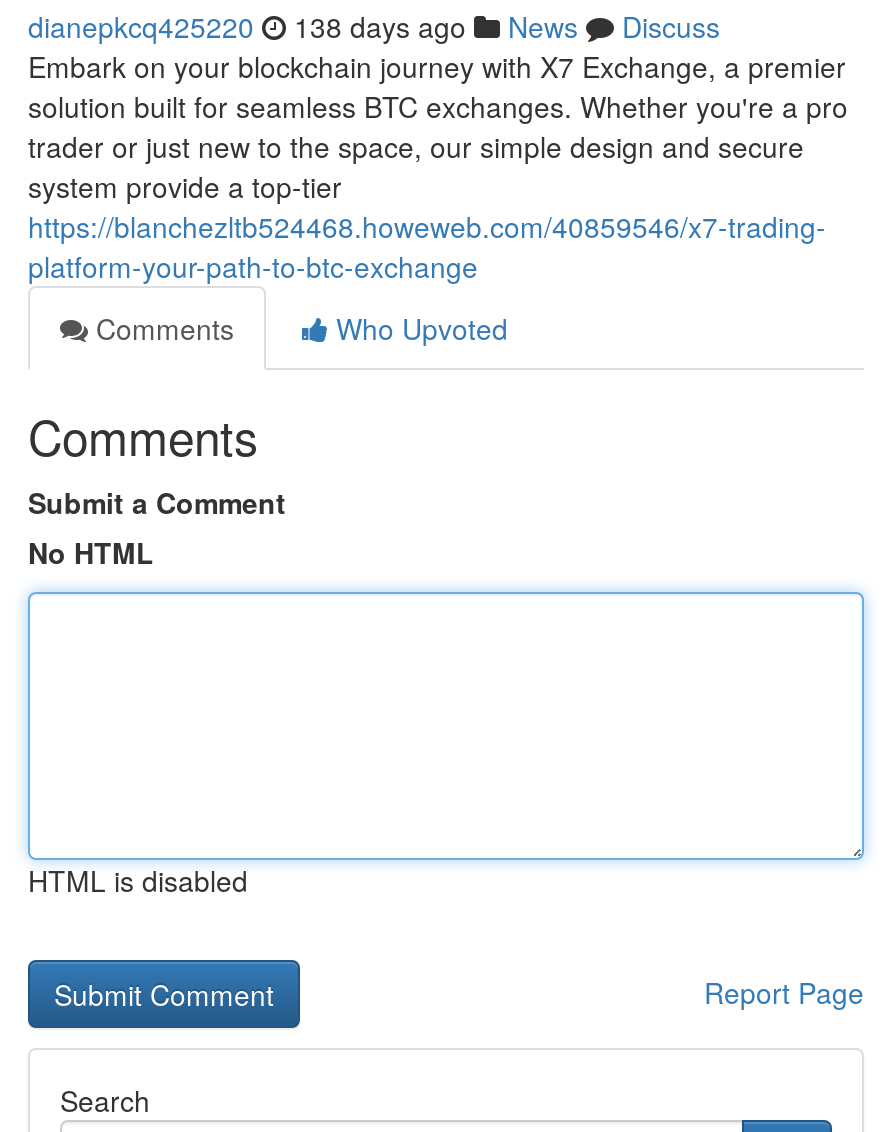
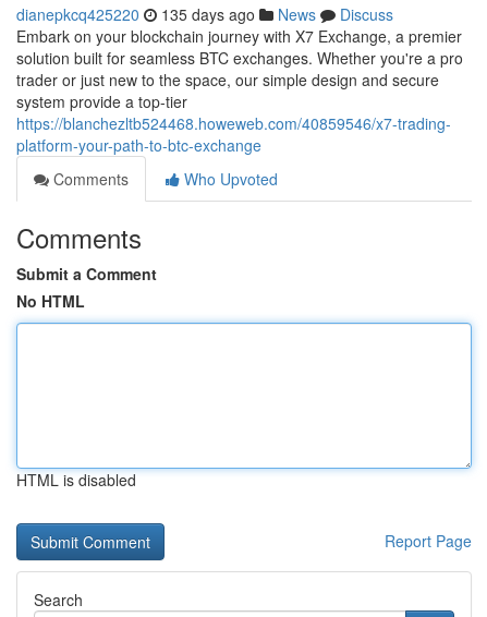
[28,6,720,46] dianepkcq425220 138 days ago News Discuss -> [16,3,393,25] dianepkcq425220 135 days ago News Discuss

